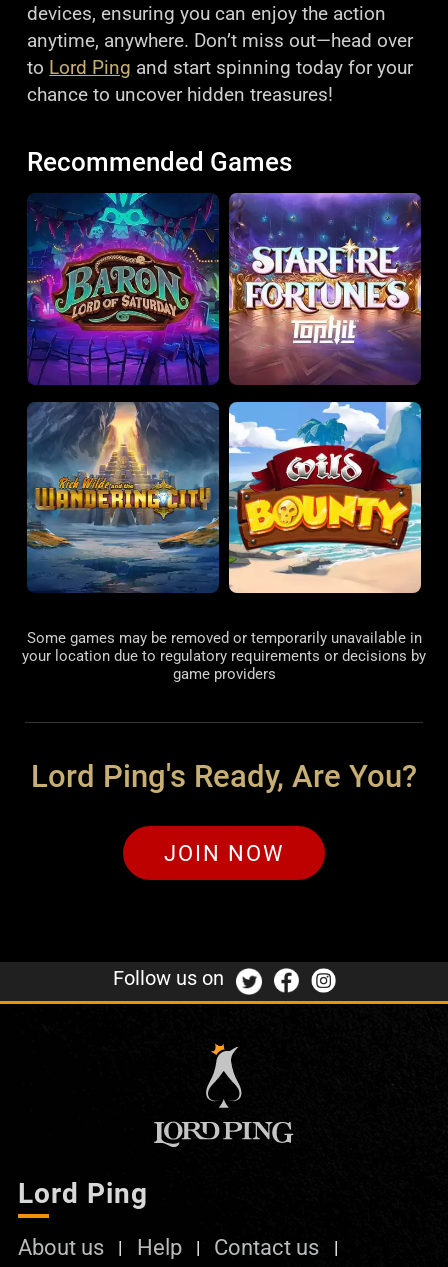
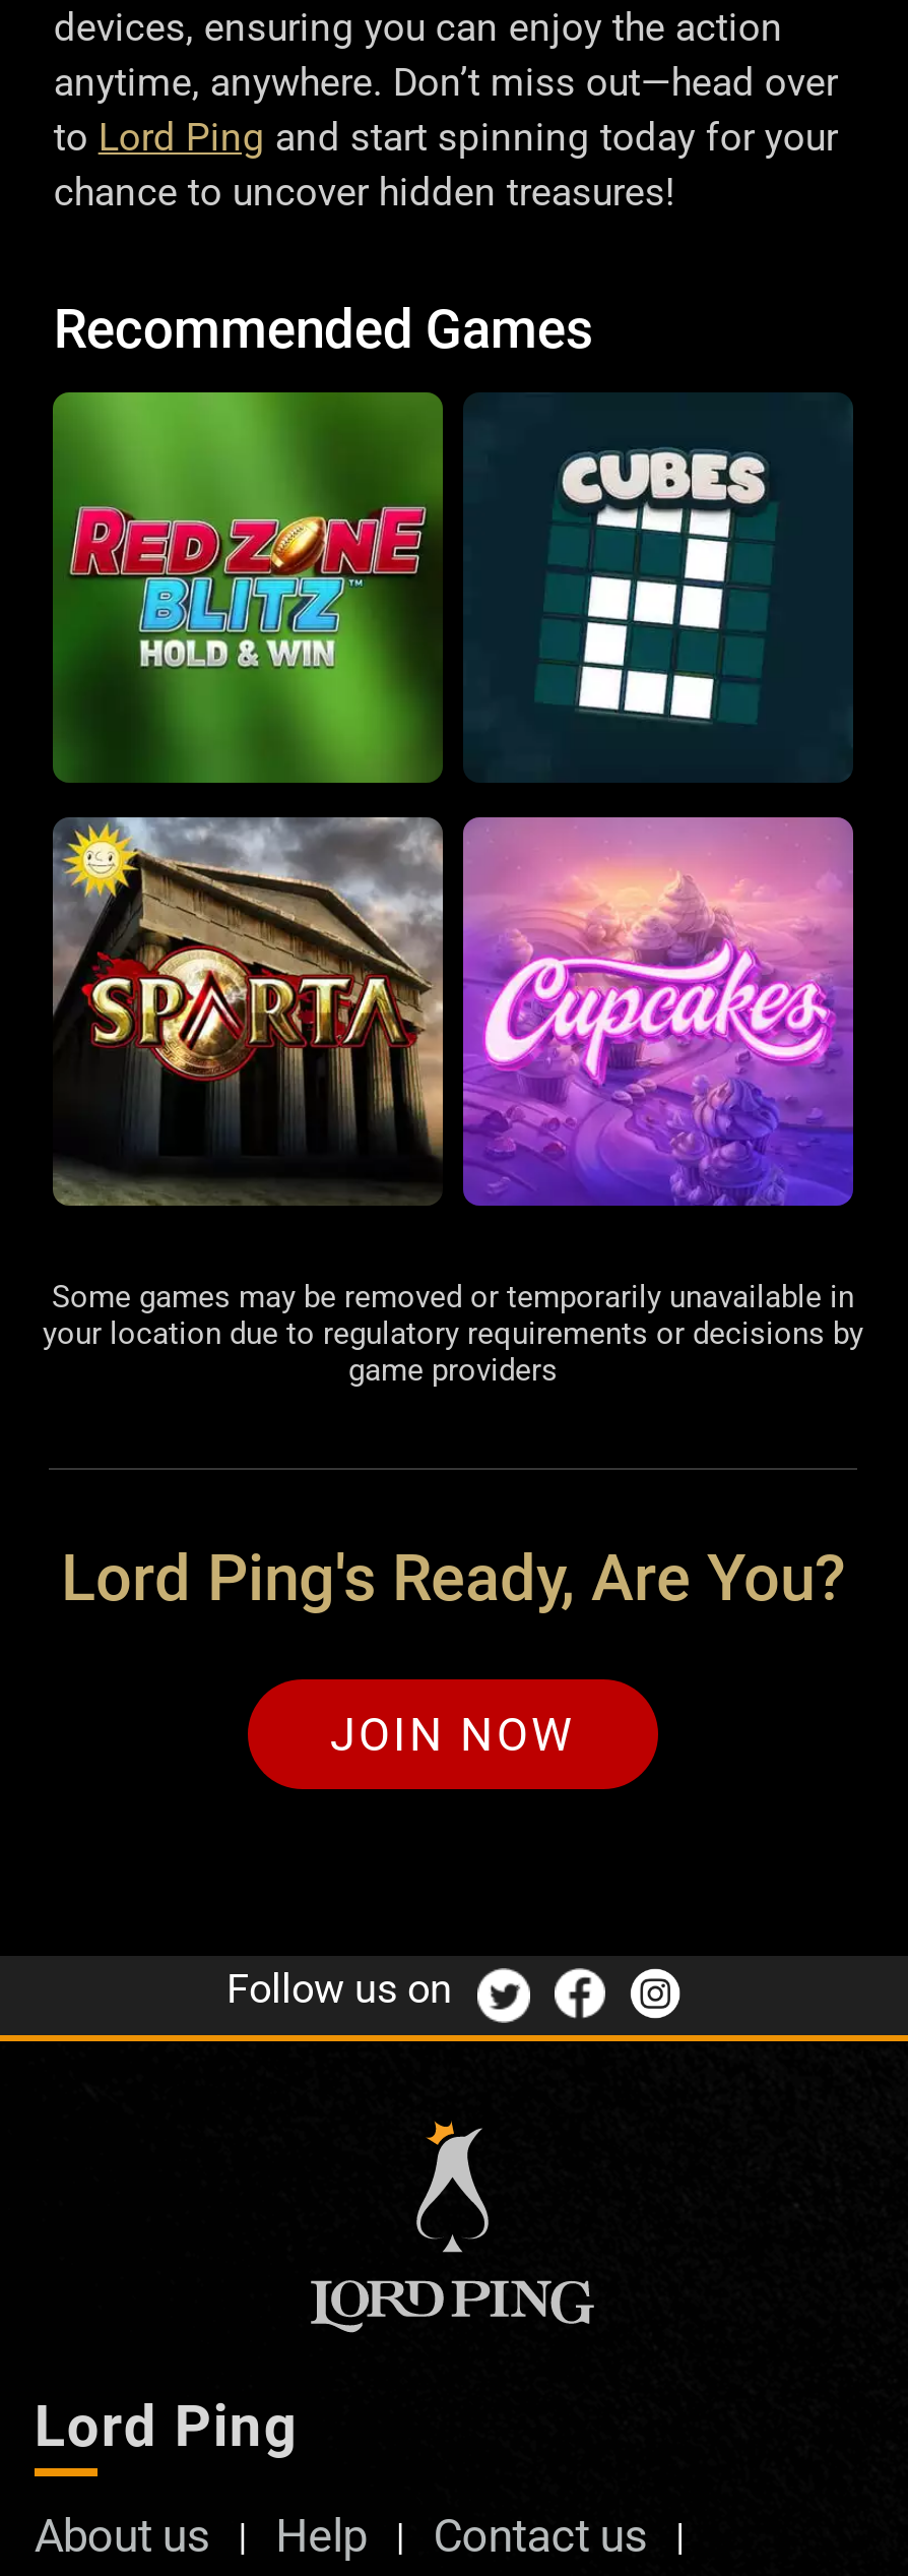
[26,192,220,386] [image] -> [51,390,443,785] [image]
[228,192,422,385] [image] -> [463,392,853,781] [image]
[26,402,220,593] [image] -> [53,815,445,1208] [image]
[228,401,422,594] [image] -> [461,815,855,1208] [image]

